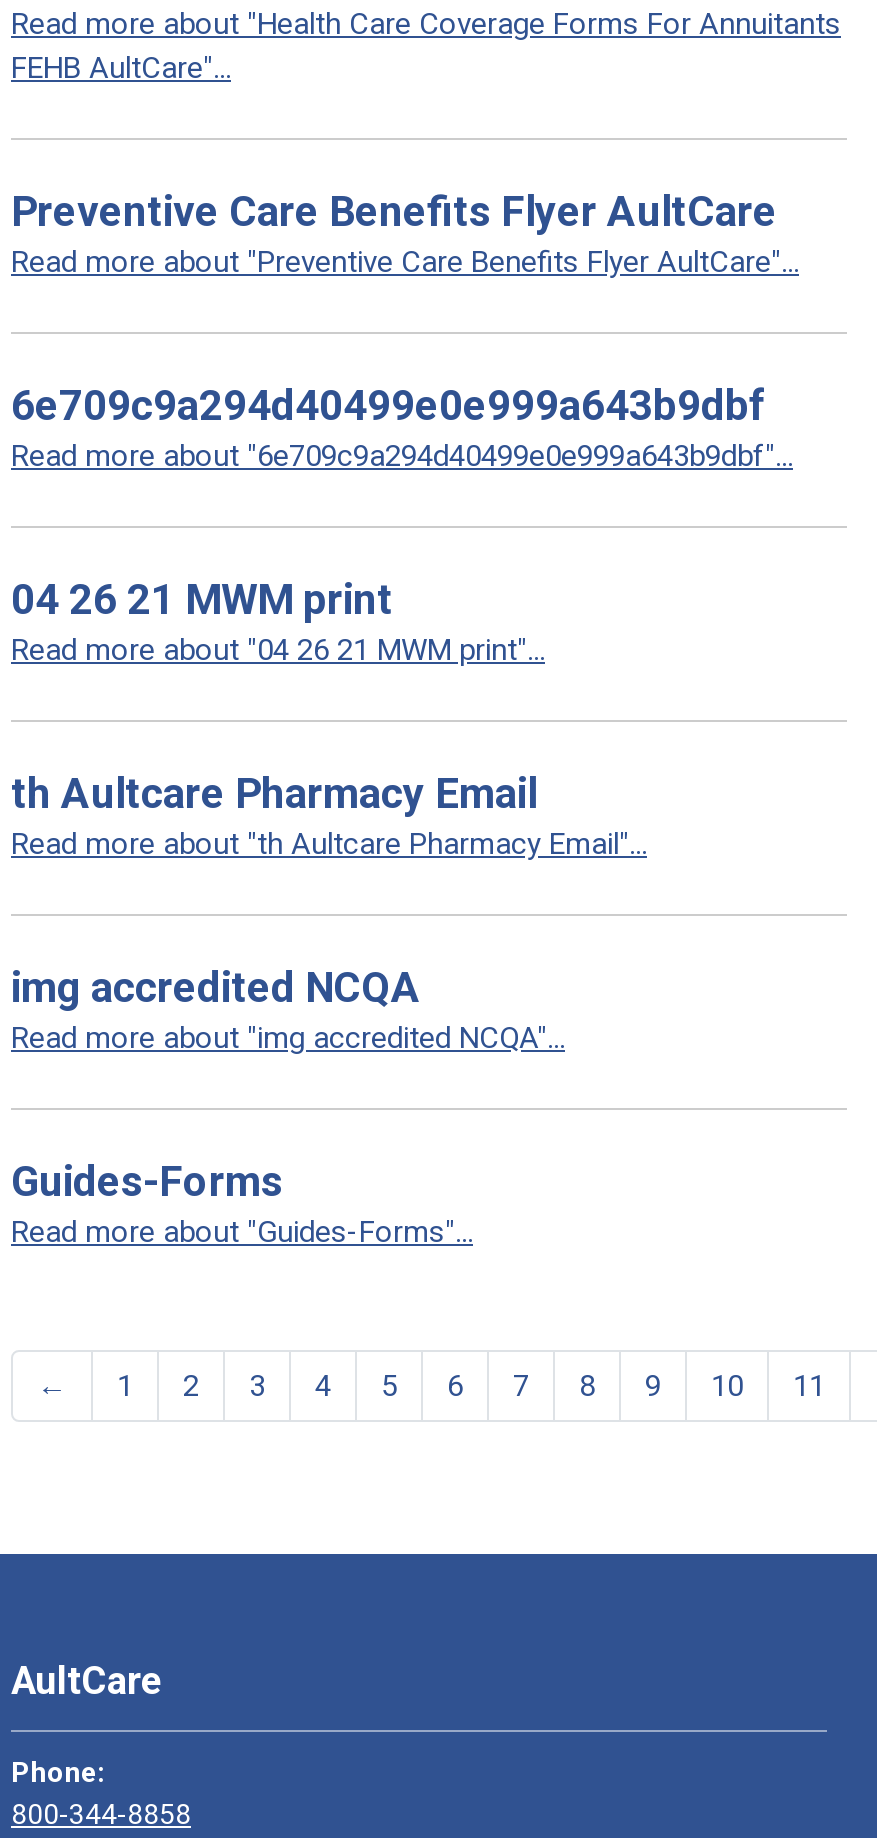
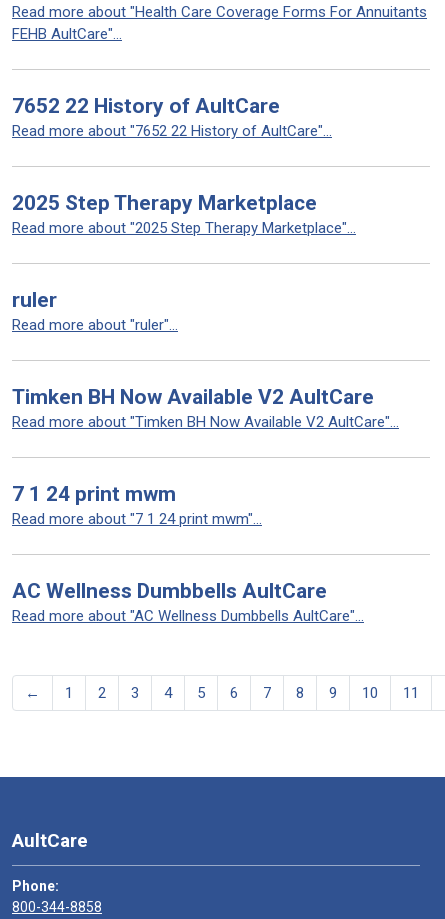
[11,188,799,280] Preventive Care Benefits Flyer AultCare | Read more about "Preventive Care Benefits Flyer AultCare"... -> [12,94,332,140] 7652 22 History of AultCare | Read more about "7652 22 History of AultCare"...
[11,382,793,474] 6e709c9a294d40499e0e999a643b9dbf | Read more about "6e709c9a294d40499e0e999a643b9dbf"... -> [12,191,356,237] 2025 Step Therapy Marketplace | Read more about "2025 Step Therapy Marketplace"...
[11,576,545,668] 04 26 21 MWM print | Read more about "04 26 21 MWM print"... -> [12,288,178,334] ruler | Read more about "ruler"...
[11,770,647,862] th Aultcare Pharmacy Email | Read more about "th Aultcare Pharmacy Email"... -> [12,385,399,431] Timken BH Now Available V2 AultCare | Read more about "Timken BH Now Available V2 AultCare"...
[11,964,565,1056] img accredited NCQA | Read more about "img accredited NCQA"... -> [12,482,262,528] 7 1 24 print mwm | Read more about "7 1 24 print mwm"...
[11,1158,473,1250] Guides-Forms | Read more about "Guides-Forms"... -> [12,579,364,625] AC Wellness Dumbbells AultCare | Read more about "AC Wellness Dumbbells AultCare"...

